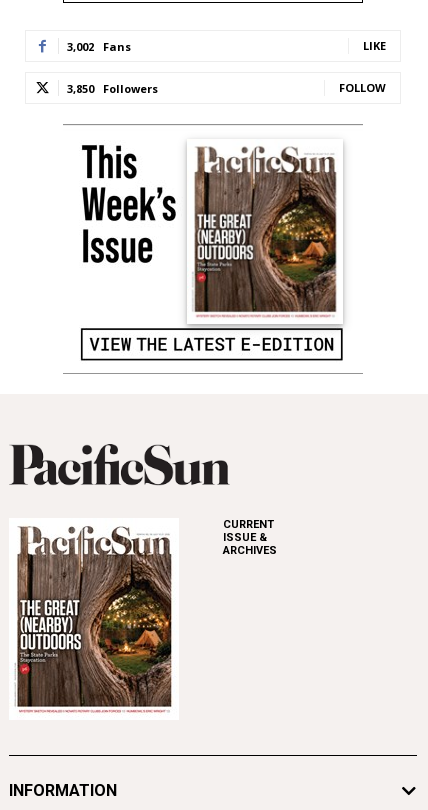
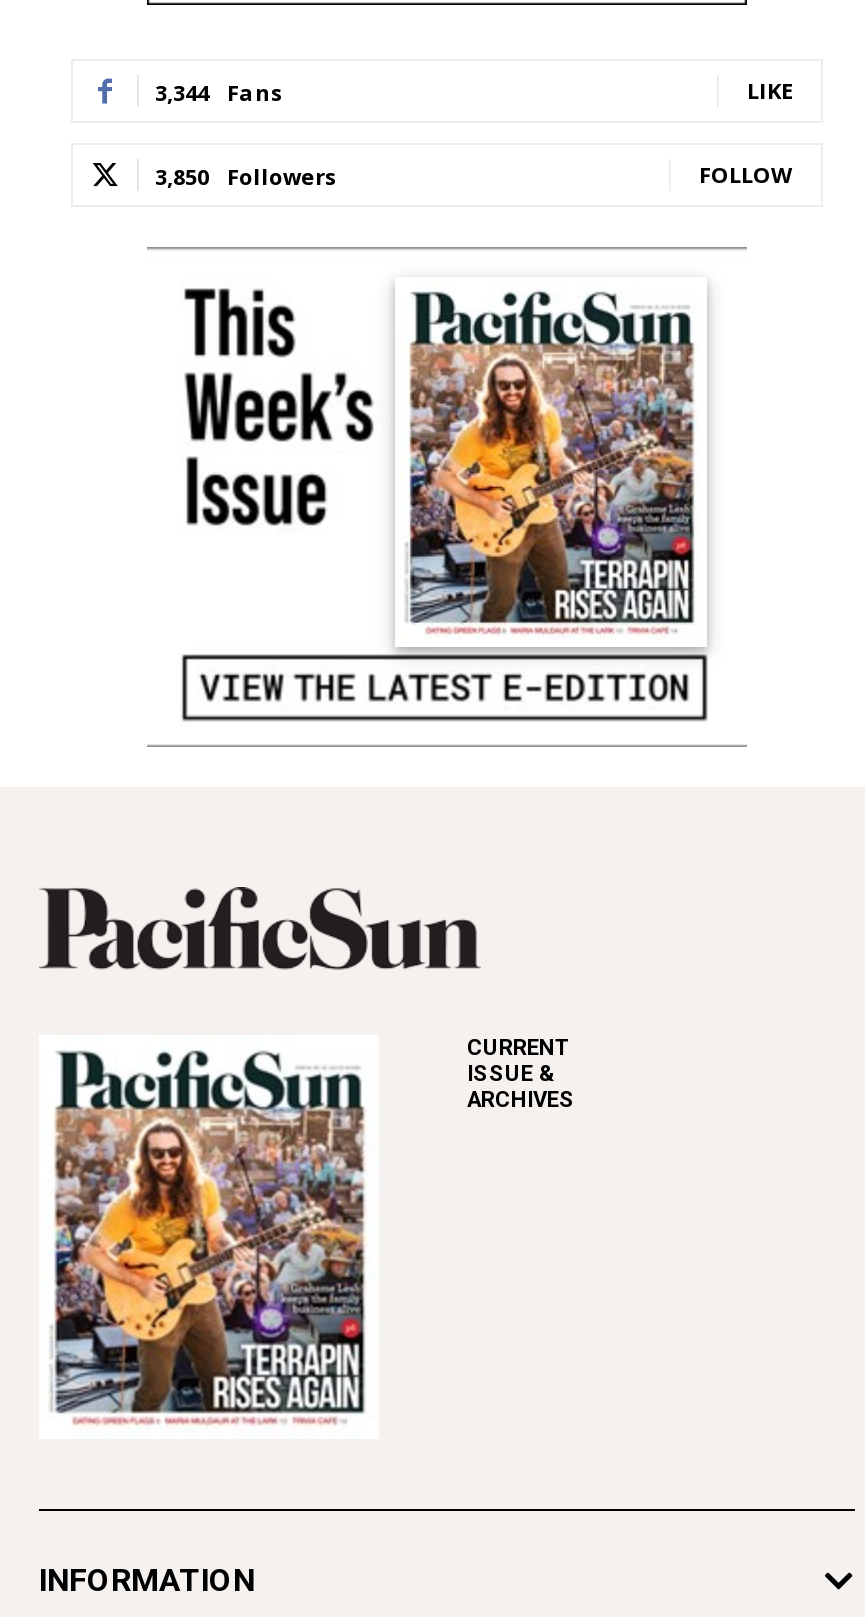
[67,39,131,54] 3,002 Fans -> [155,76,283,106] 3,344 Fans
[194,146,337,318] [image] -> [409,291,695,633] [image]
[17,526,172,713] [image] -> [55,1051,365,1423] [image]

